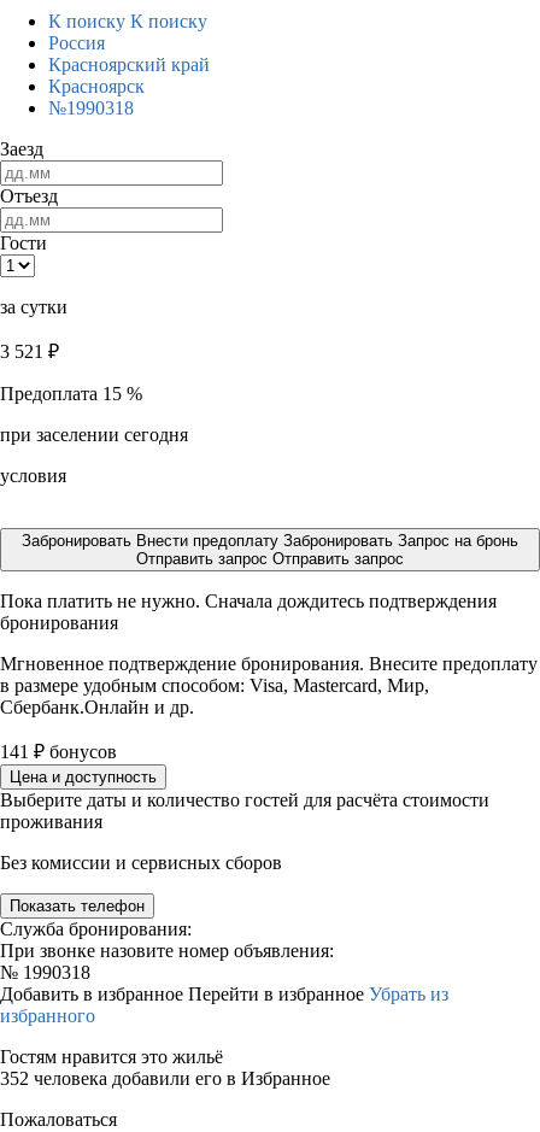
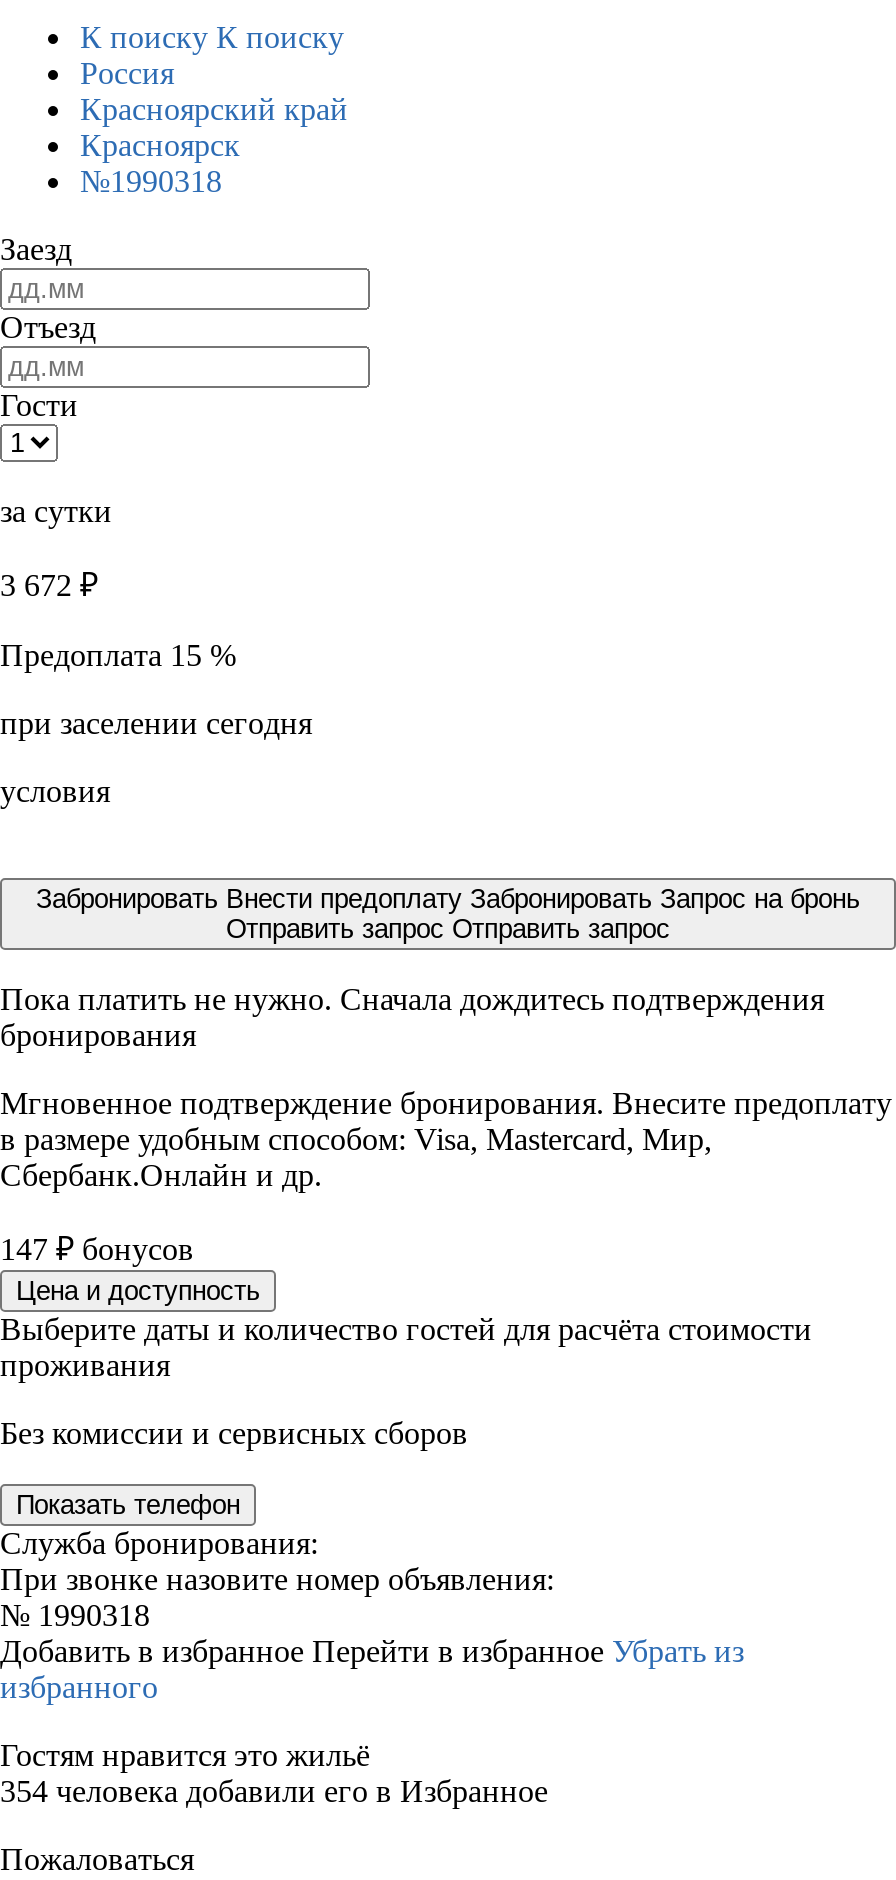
[0,341,59,362] 3 521 ₽ -> [0,568,98,602] 3 672 ₽
[0,741,117,762] 141 ₽ бонусов -> [0,1232,194,1266] 147 ₽ бонусов
[0,1068,330,1089] 352 человека добавили его в Избранное -> [0,1774,548,1808] 354 человека добавили его в Избранное

